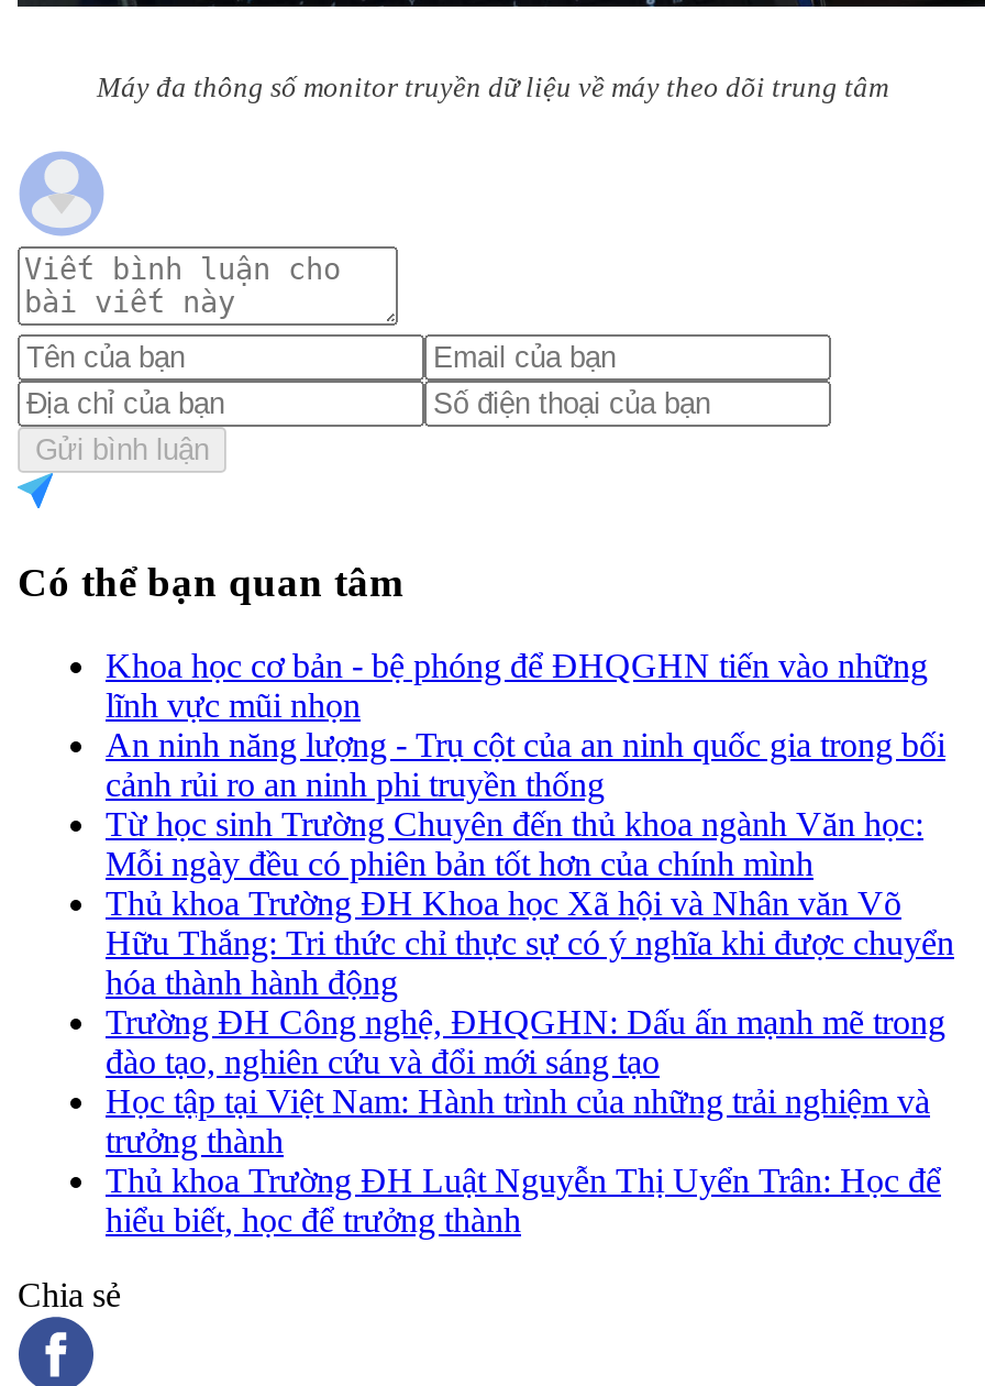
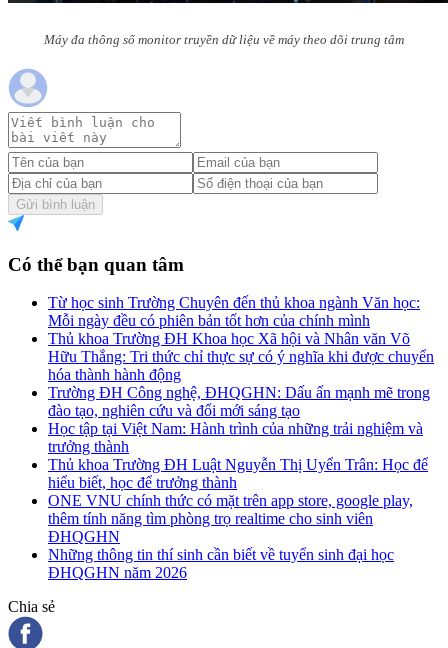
[106,647,945,803] Khoa học cơ bản - bệ phóng để ĐHQGHN tiến vào những | lĩnh vực mũi nhọn | An ninh năng lượng - Trụ cột của an ninh quốc gia trong bối | cảnh rủi ro an ninh phi truyền thống -> none
moved [106,806,954,1239] -> [48,294,434,491]: Từ học sinh Trường Chuyên đến thủ khoa ngành Văn học: | Mỗi ngày đều có phiên bản tốt hơn của chính mình | Thủ khoa Trường ĐH Khoa học Xã hội và Nhân văn Võ | ... | Thủ khoa Trường ĐH Luật Nguyễn Thị Uyển Trân: Học để | hiểu biết, học để trưởng thành
none -> [48,492,413,581] ONE VNU chính thức có mặt trên app store, google play, | thêm tính năng tìm phòng trọ realtime cho sinh viên | ĐHQGHN | Những thông tin thí sinh cần biết về tuyển sinh đại học | ĐHQGHN năm 2026

